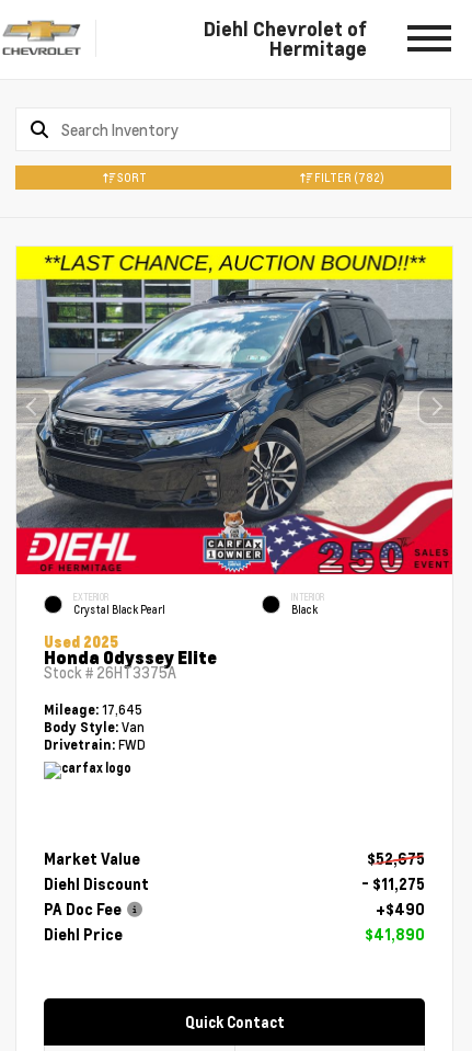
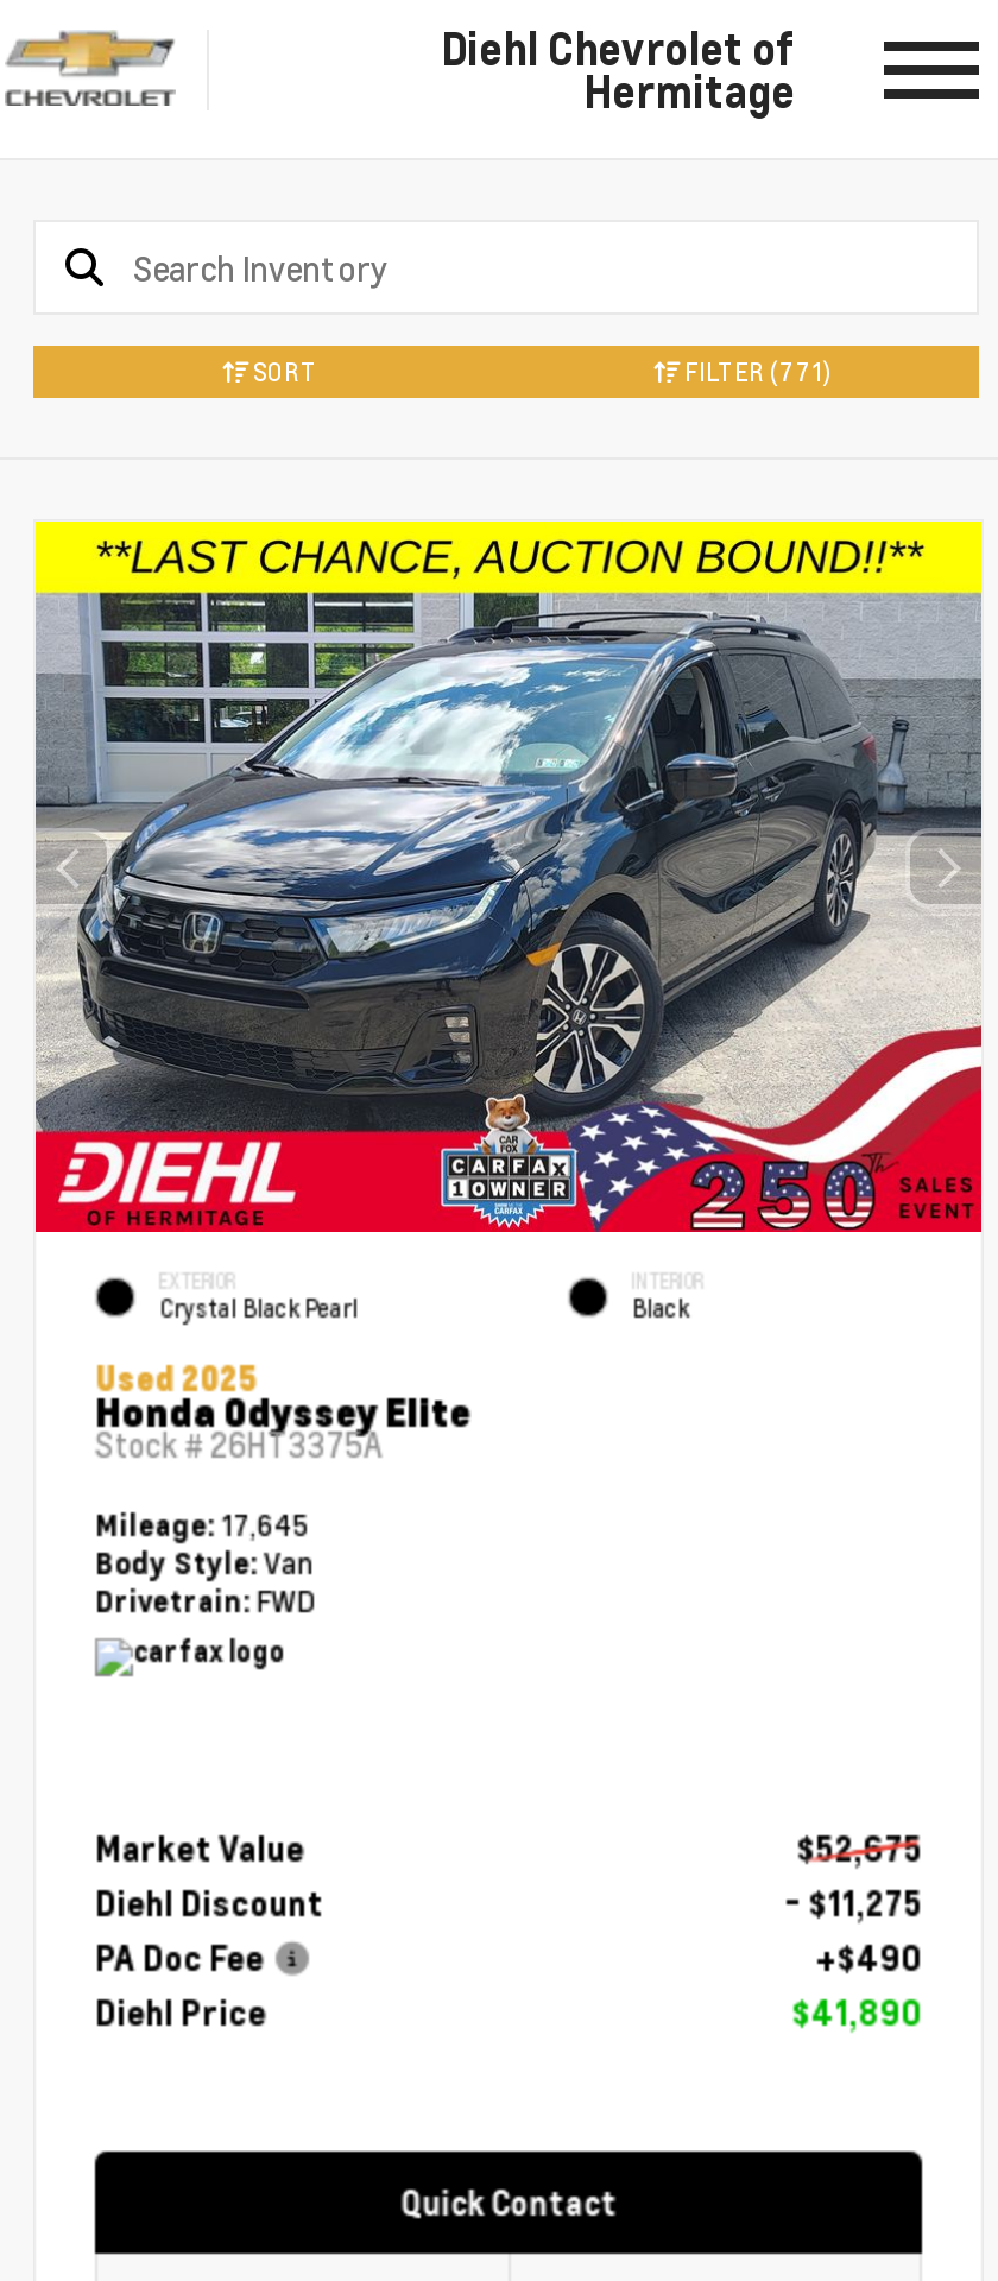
[312,170,384,185] FILTER (782) -> [680,355,832,388] FILTER (771)

